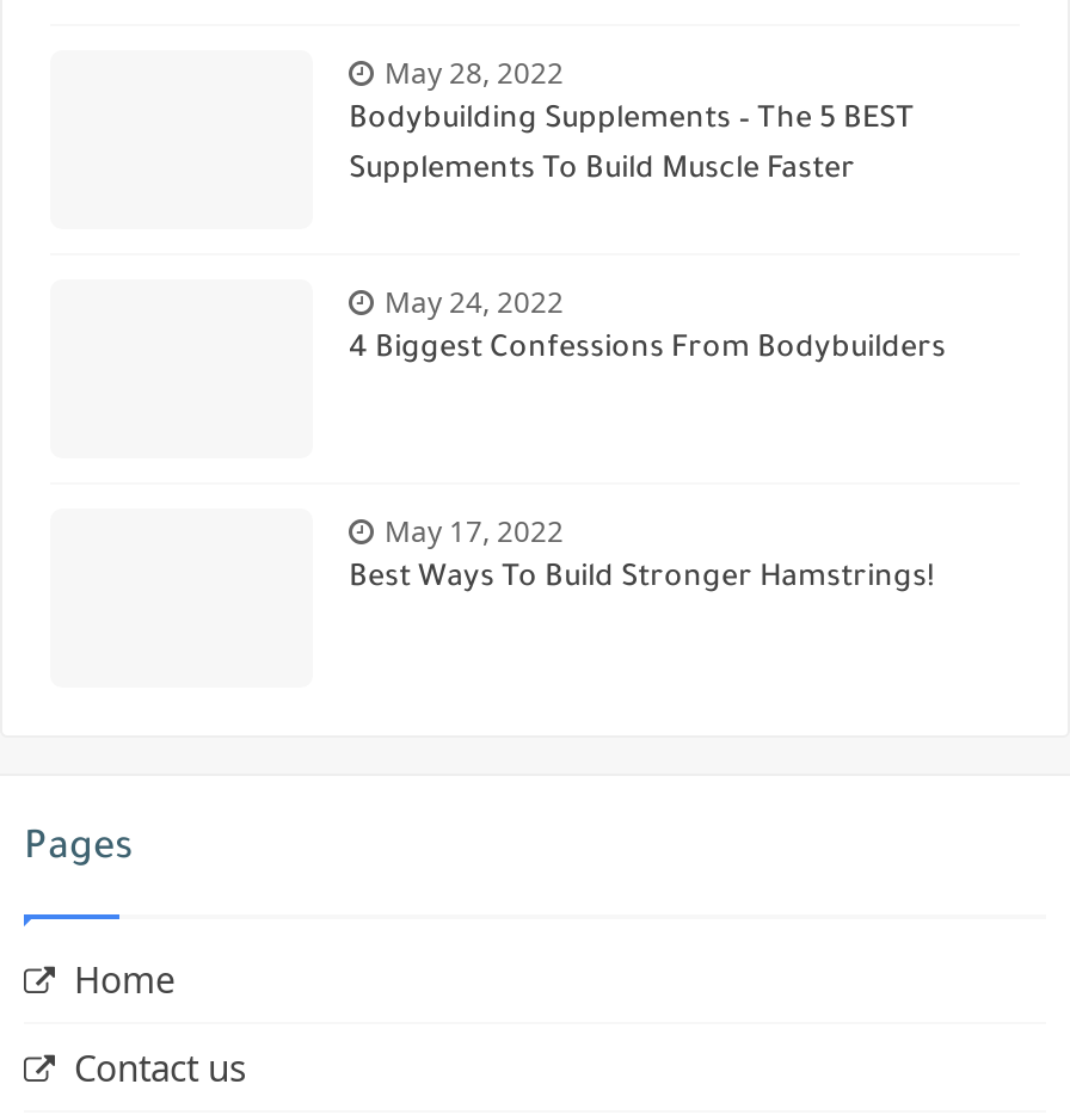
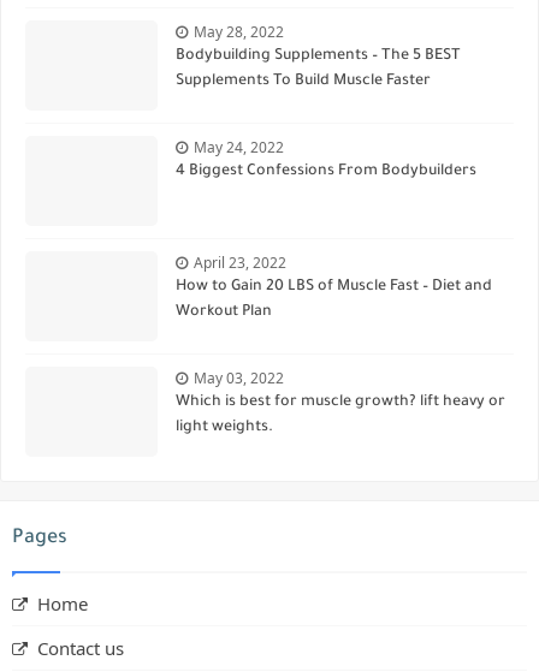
[349,512,934,597] May 17, 2022 | Best Ways To Build Stronger Hamstrings! -> [176,253,505,437] April 23, 2022 | How to Gain 20 LBS of Muscle Fast – Diet and | Workout Plan | May 03, 2022 | Which is best for muscle growth? lift heavy or | light weights.

